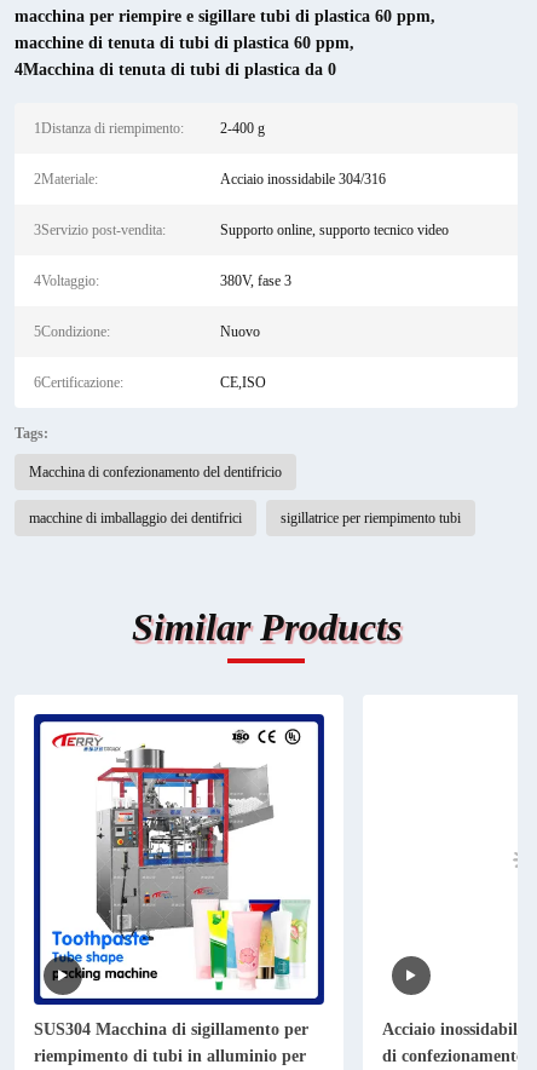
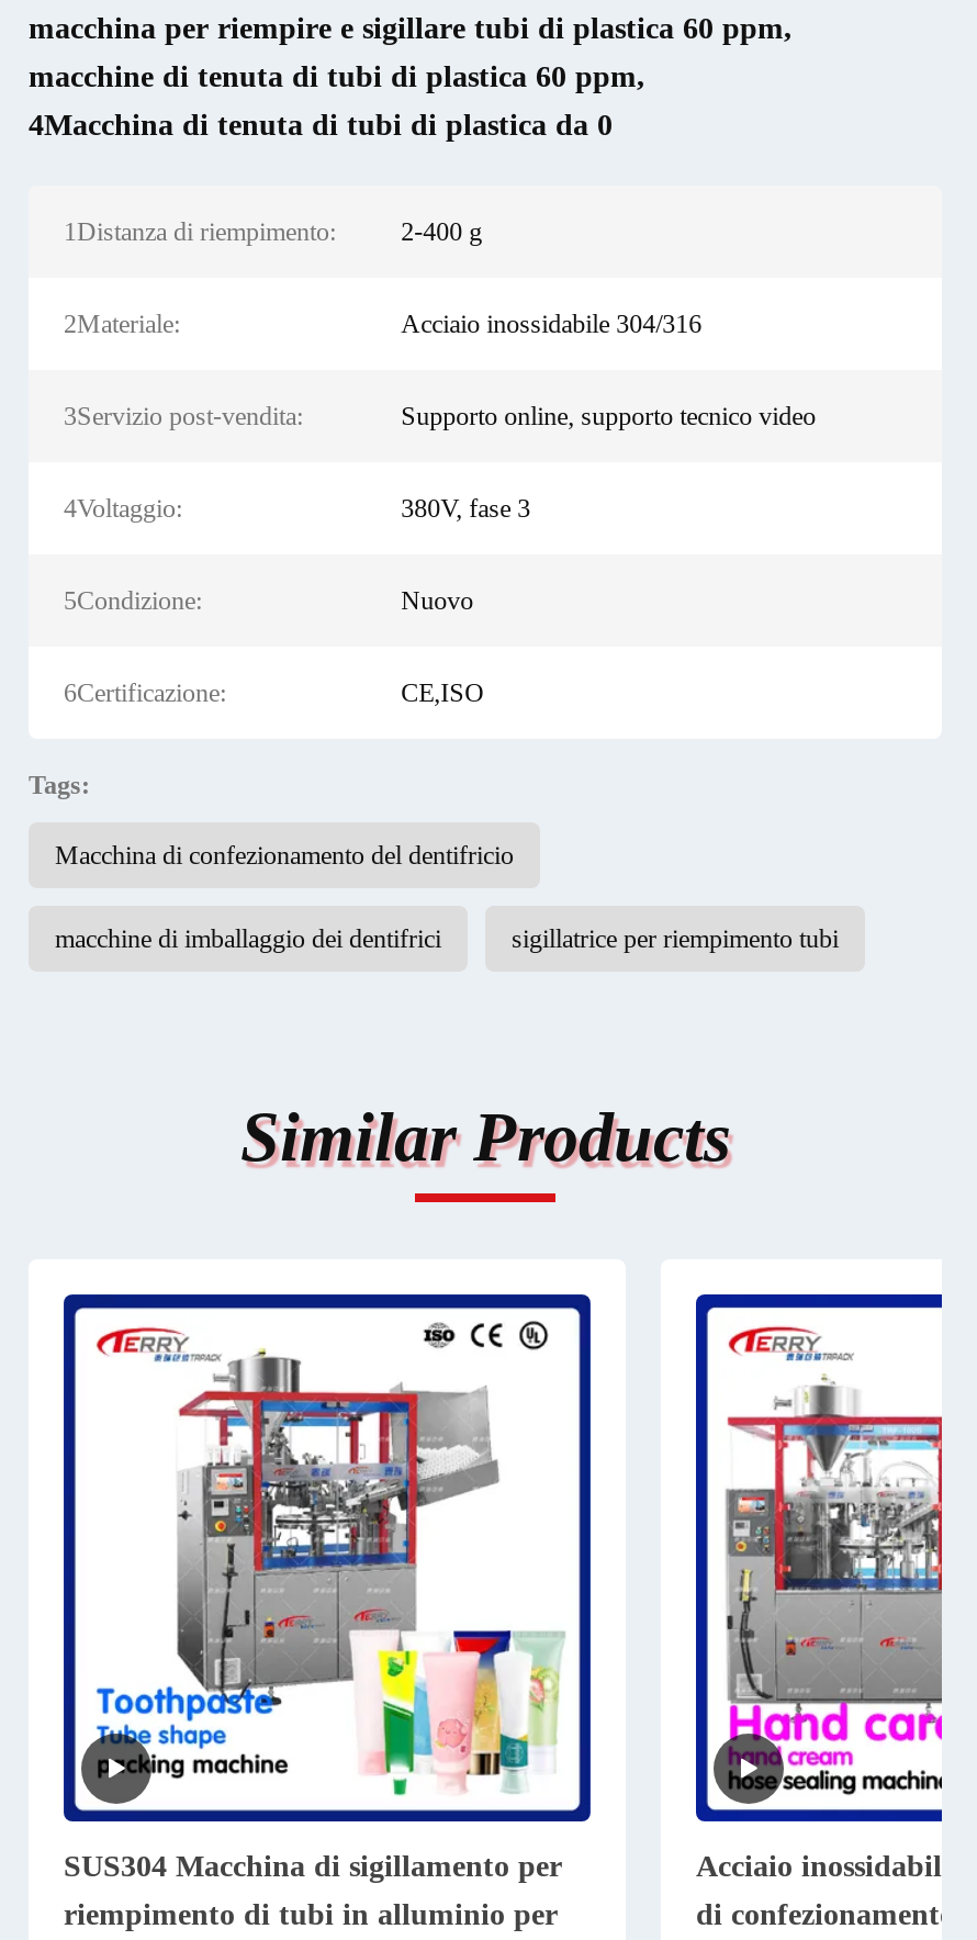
none -> [694,1292,944,1824] [image]

